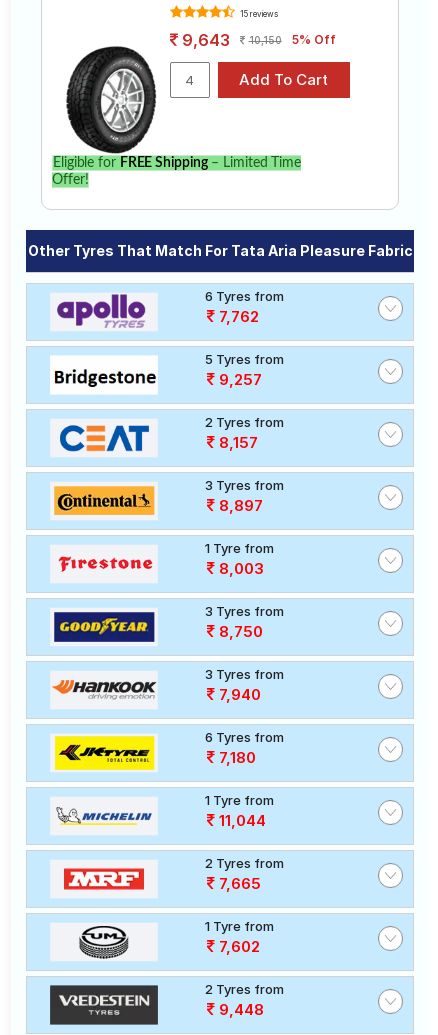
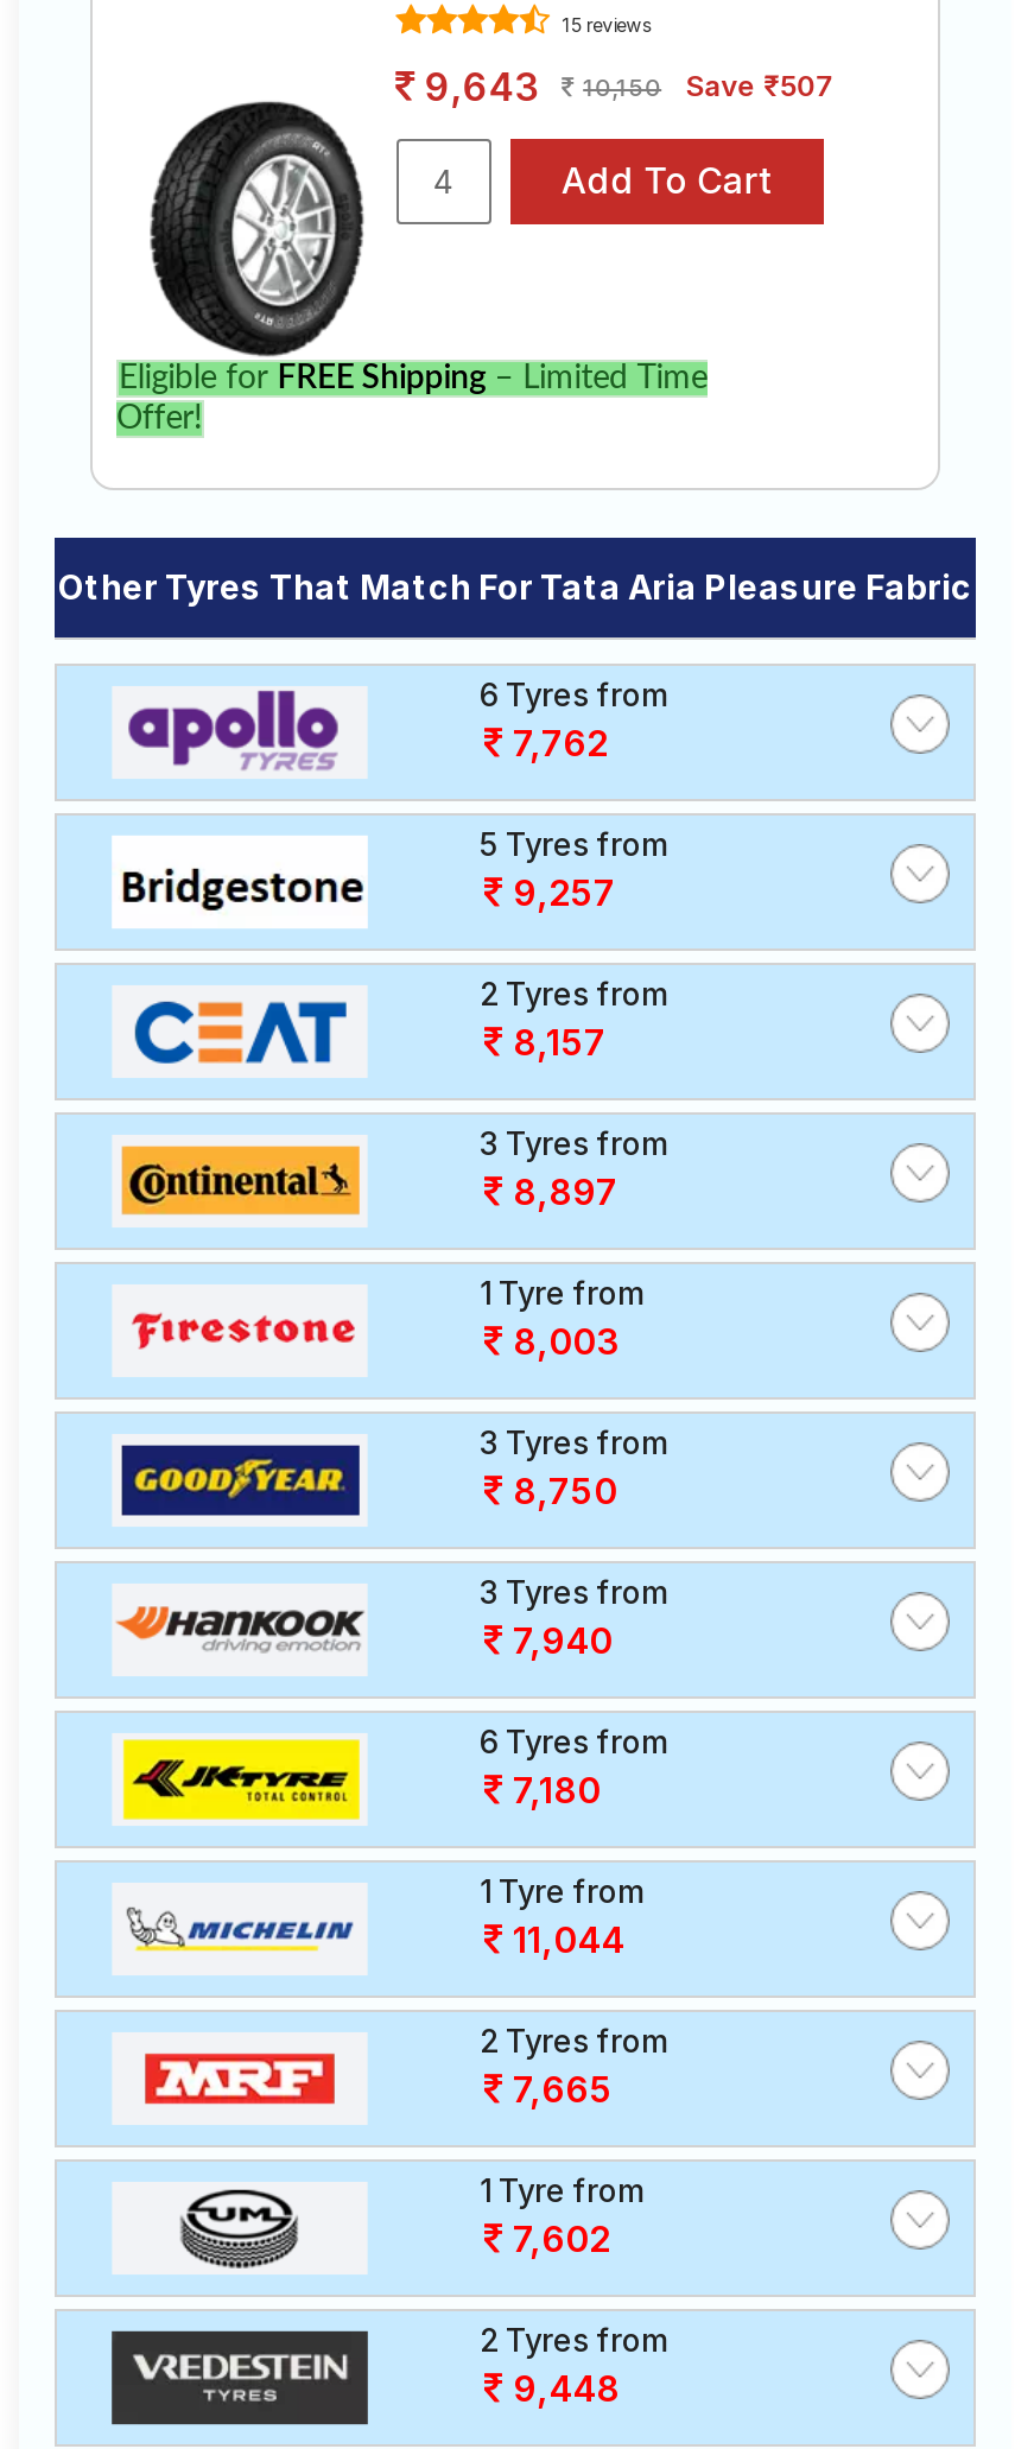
[292,32,336,47] 5% Off -> [685,67,835,102] Save ₹507

